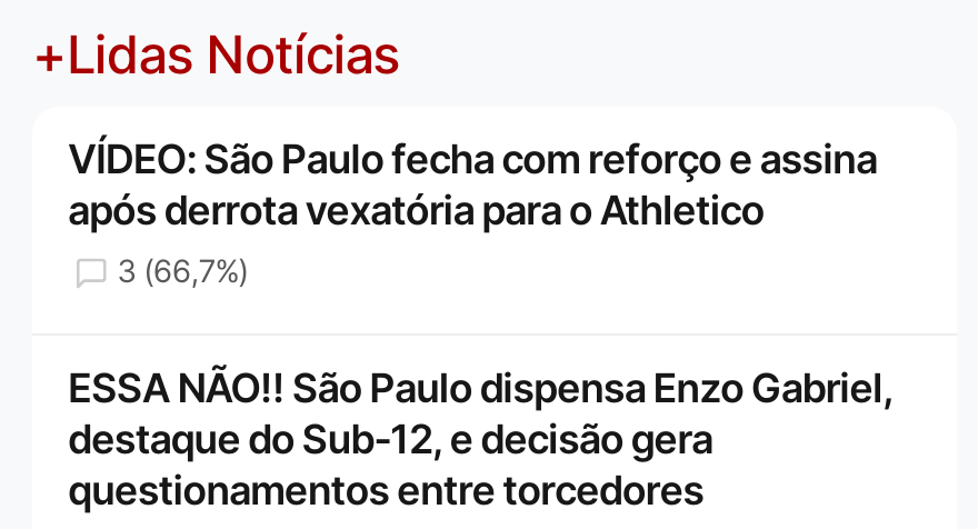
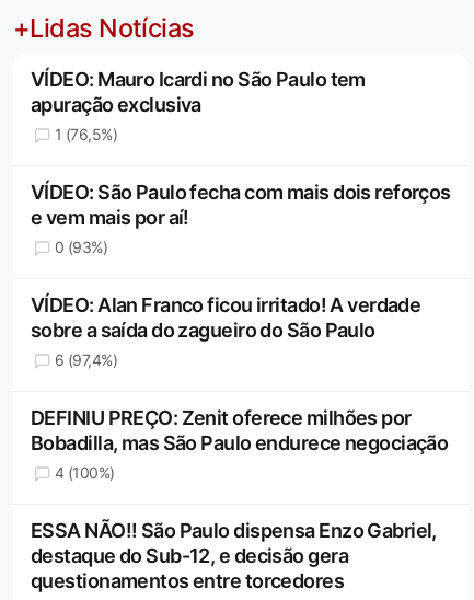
[68,136,877,290] VÍDEO: São Paulo fecha com reforço e assina | após derrota vexatória para o Athletico | 3 (66,7%) -> [31,68,451,482] VÍDEO: Mauro Icardi no São Paulo tem | apuração exclusiva | 1 (76,5%) | VÍDEO: São Paulo fecha com mais dois reforços | e vem mais por aí! | 0 (93%) | VÍDEO: Alan Franco ficou irritado! A verdade | sobre a saída do zagueiro do São Paulo | 6 (97,4%) | DEFINIU PREÇO: Zenit oferece milhões por | Bobadilla, mas São Paulo endurece negociação | 4 (100%)

